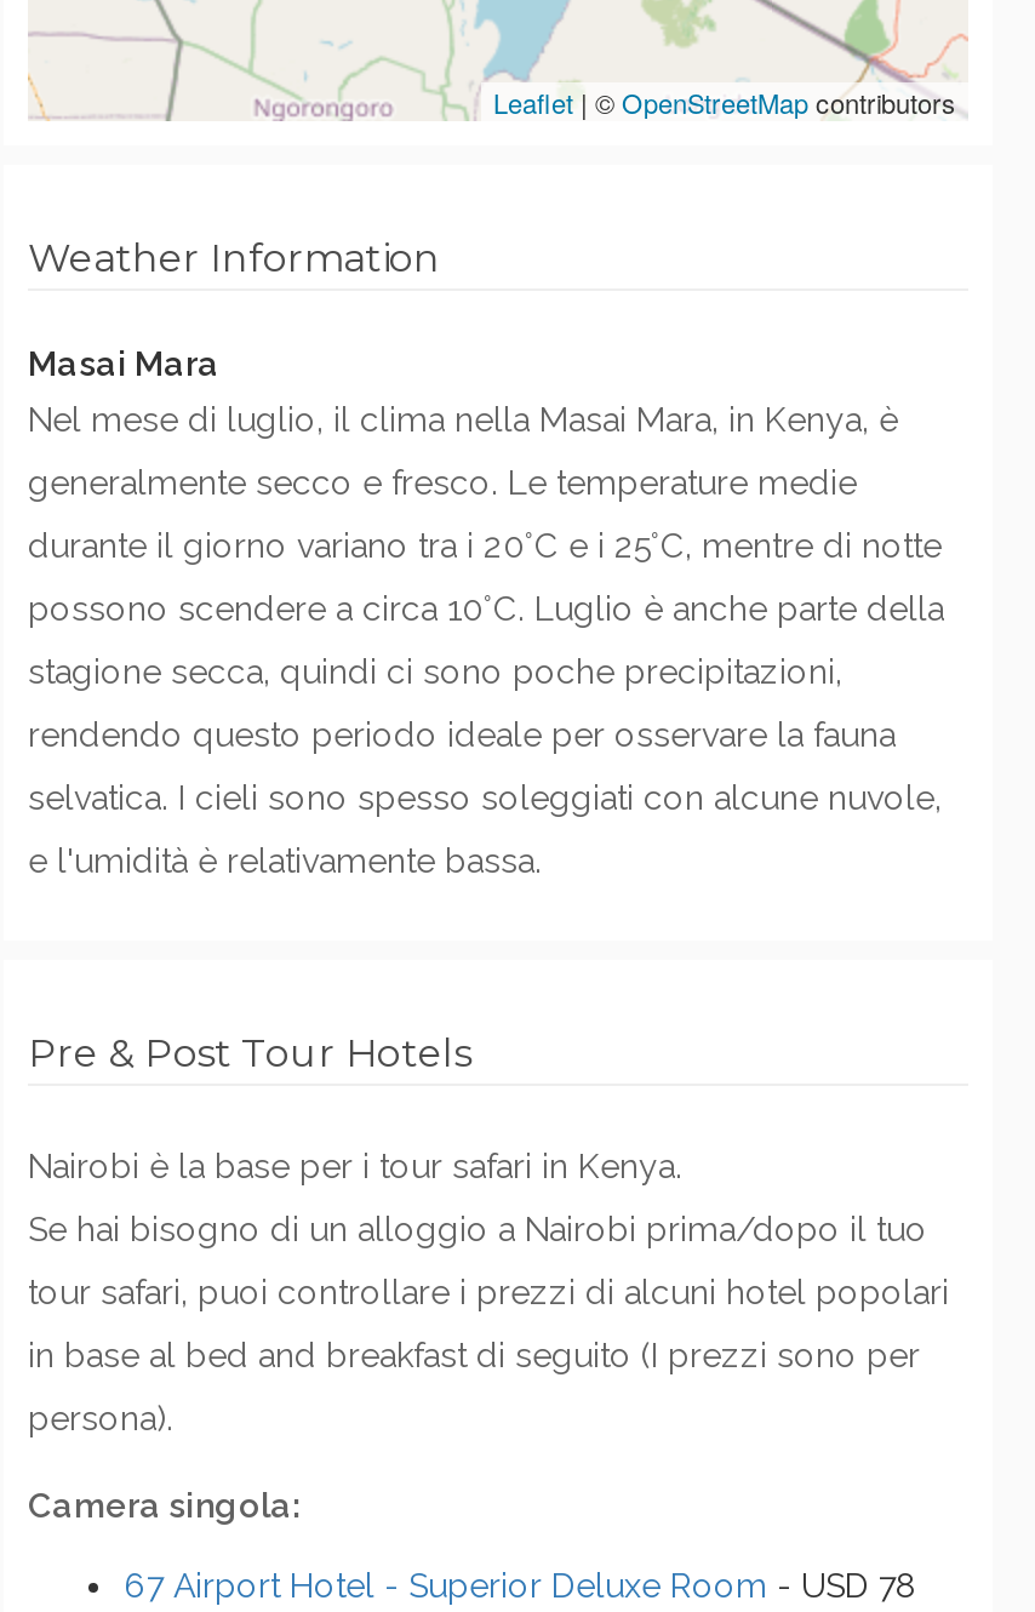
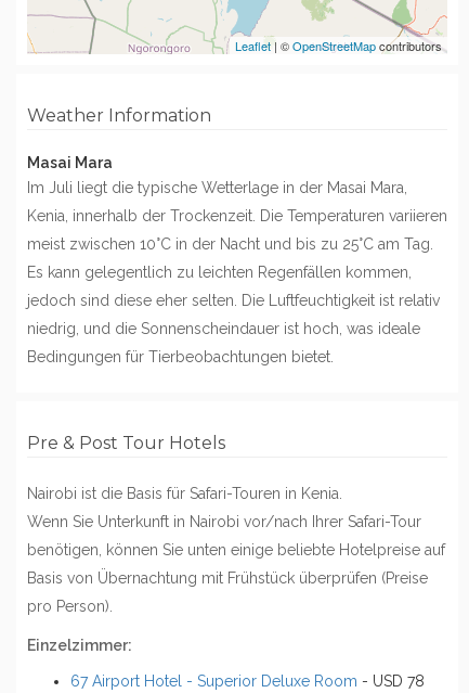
[28,400,944,880] Nel mese di luglio, il clima nella Masai Mara, in Kenya, è | generalmente secco e fresco. Le temperature medie | durante il giorno variano tra i 20°C e i 25°C, mentre di notte | possono scendere a circa 10°C. Luglio è anche parte della | stagione secca, quindi ci sono poche precipitazioni, | rendendo questo periodo ideale per osservare la fauna | selvatica. I cieli sono spesso soleggiati con alcune nuvole, | e l'umidità è relativamente bassa. -> [27,179,447,365] Im Juli liegt die typische Wetterlage in der Masai Mara, | Kenia, innerhalb der Trockenzeit. Die Temperaturen variieren | meist zwischen 10°C in der Nacht und bis zu 25°C am Tag. | Es kann gelegentlich zu leichten Regenfällen kommen, | jedoch sind diese eher selten. Die Luftfeuchtigkeit ist relativ | niedrig, und die Sonnenscheindauer ist hoch, was ideale | Bedingungen für Tierbeobachtungen bietet.
[28,1147,682,1186] Nairobi è la base per i tour safari in Kenya. -> [27,485,342,502] Nairobi ist die Basis für Safari-Touren in Kenia.
[28,1210,927,1249] Se hai bisogno di un alloggio a Nairobi prima/dopo il tuo -> [27,513,421,530] Wenn Sie Unterkunft in Nairobi vor/nach Ihrer Safari-Tour
[28,1273,949,1312] tour safari, puoi controllare i prezzi di alcuni hotel popolari -> [27,541,445,559] benötigen, können Sie unten einige beliebte Hotelpreise auf
[28,1336,920,1375] in base al bed and breakfast di seguito (I prezzi sono per -> [27,569,428,587] Basis von Übernachtung mit Frühstück überprüfen (Preise
[28,1399,173,1438] persona). -> [27,598,113,615] pro Person).
[28,1486,302,1525] Camera singola: -> [27,637,132,654] Einzelzimmer:

